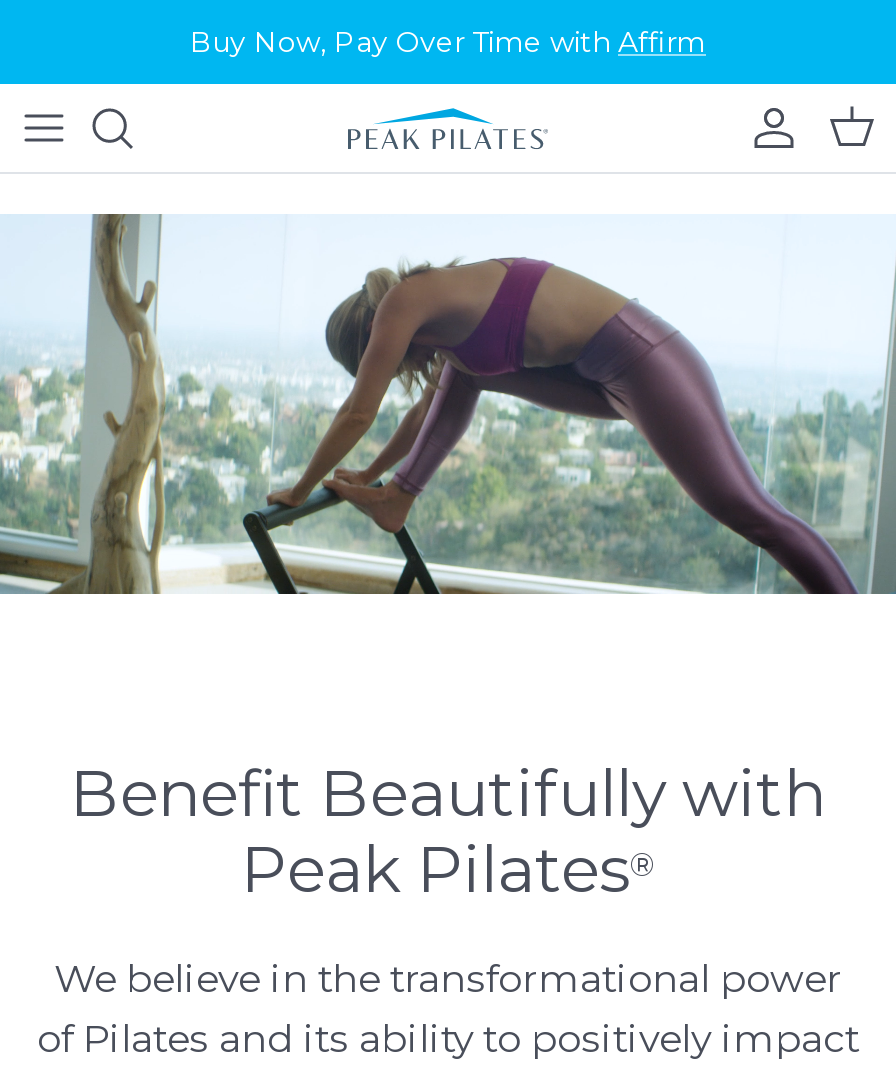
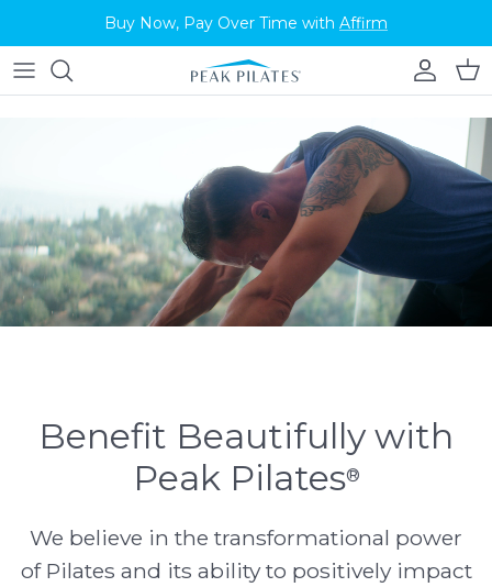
[6,212,890,596] [image] -> [3,117,489,328] [image]

